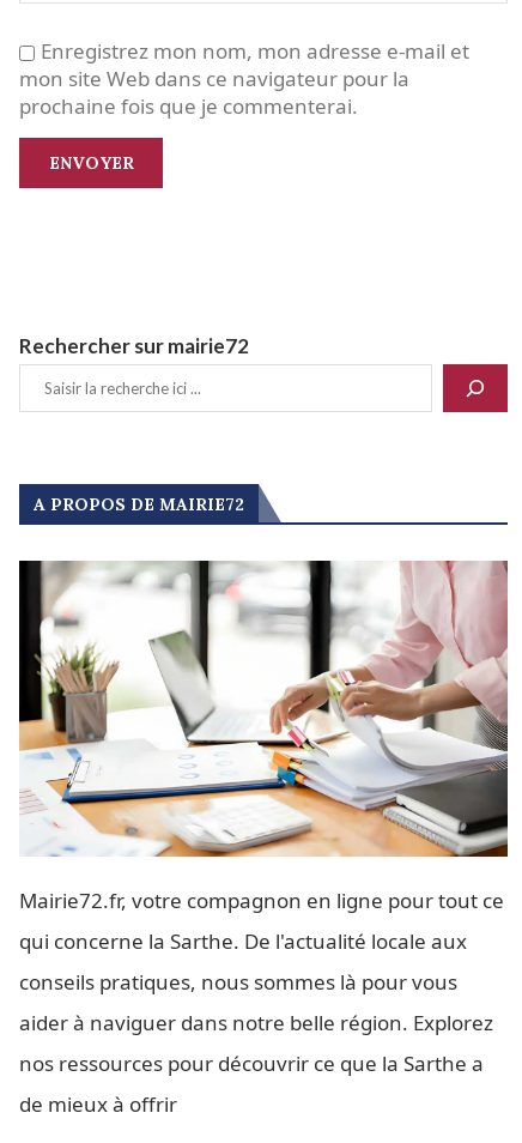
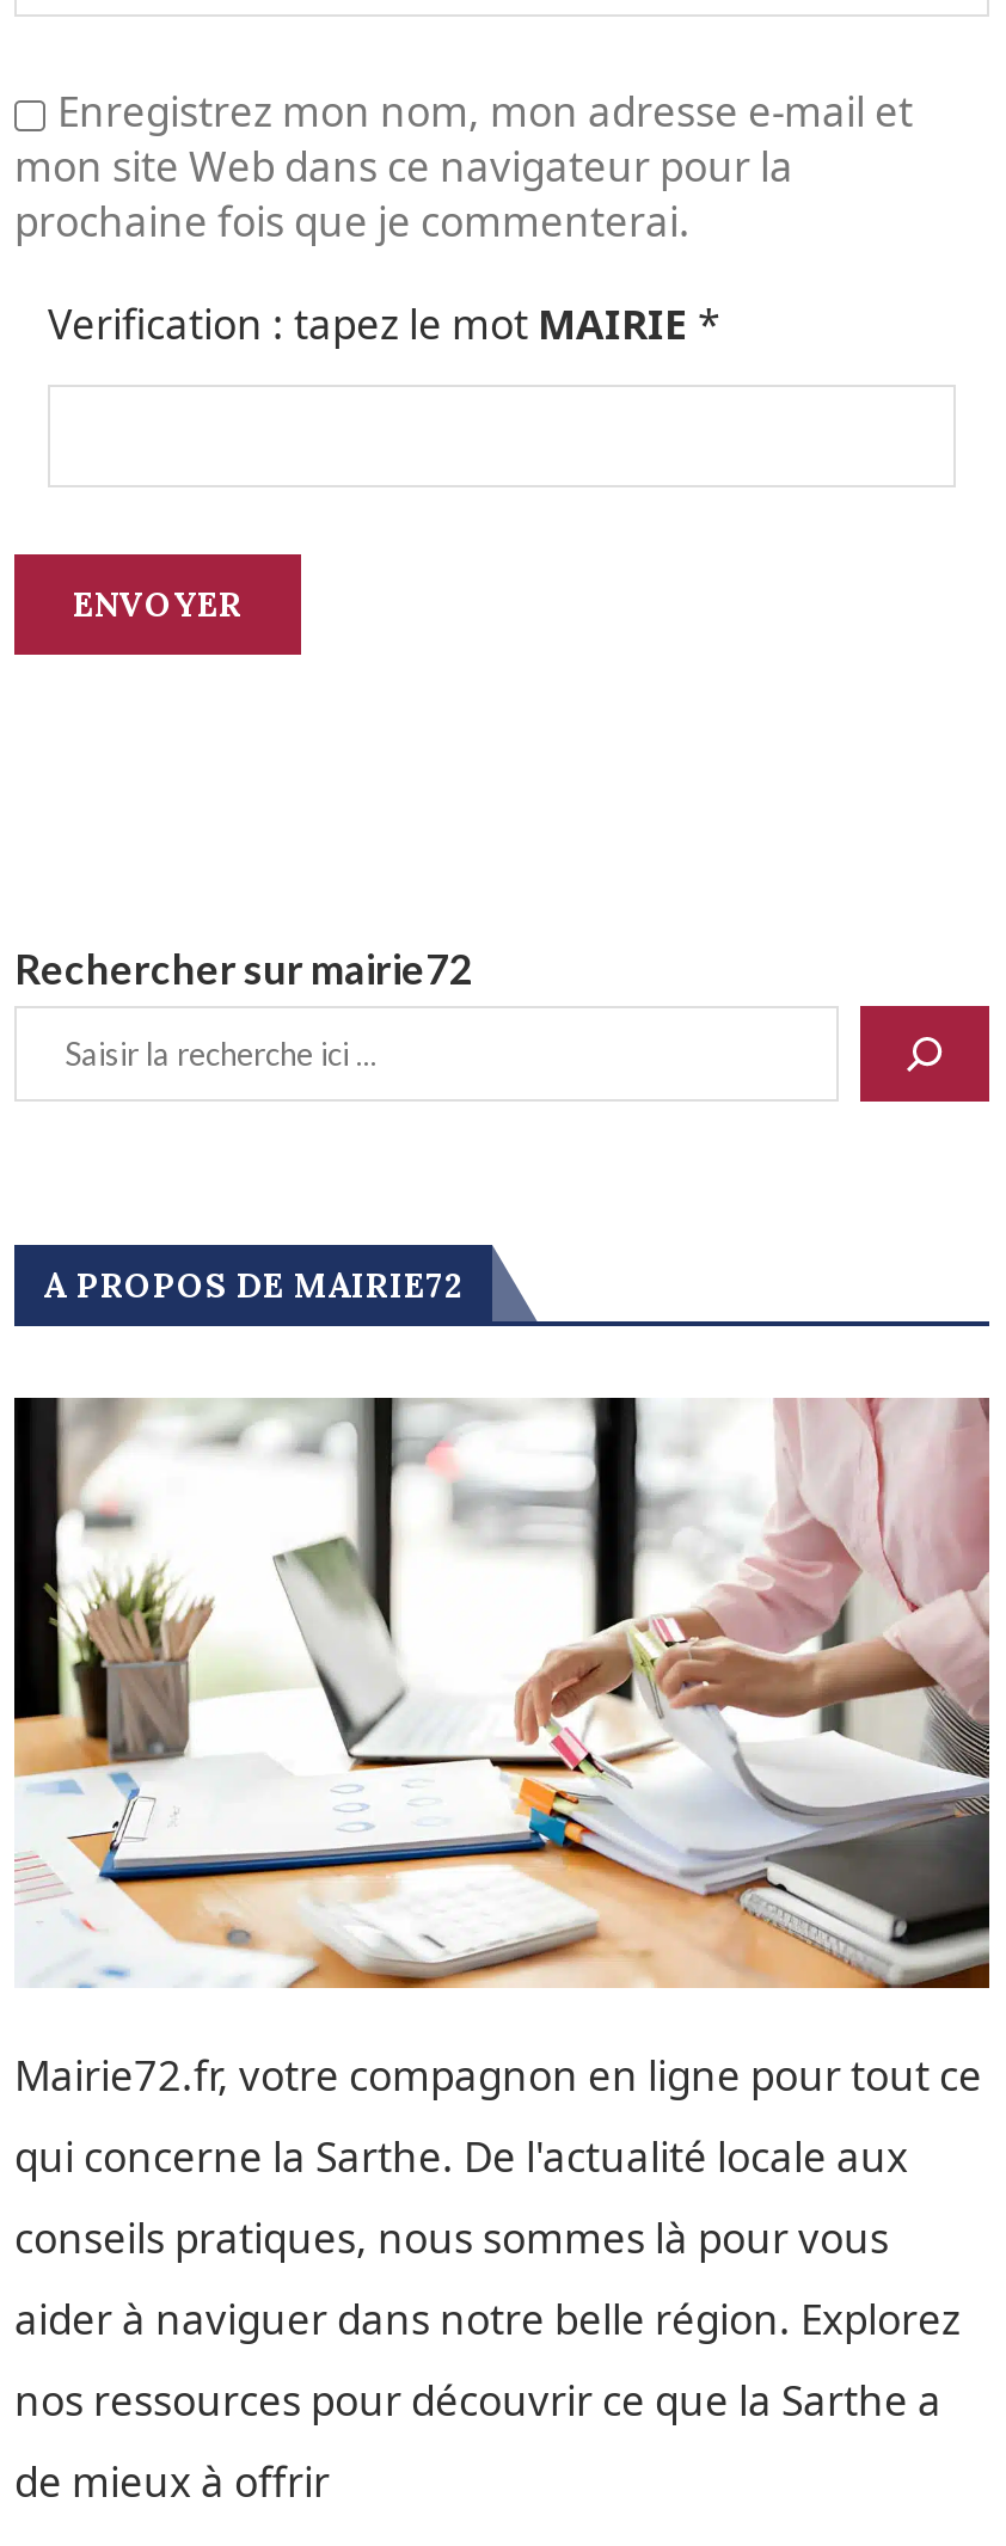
none -> [48,296,719,351] Verification : tapez le mot MAIRIE *

